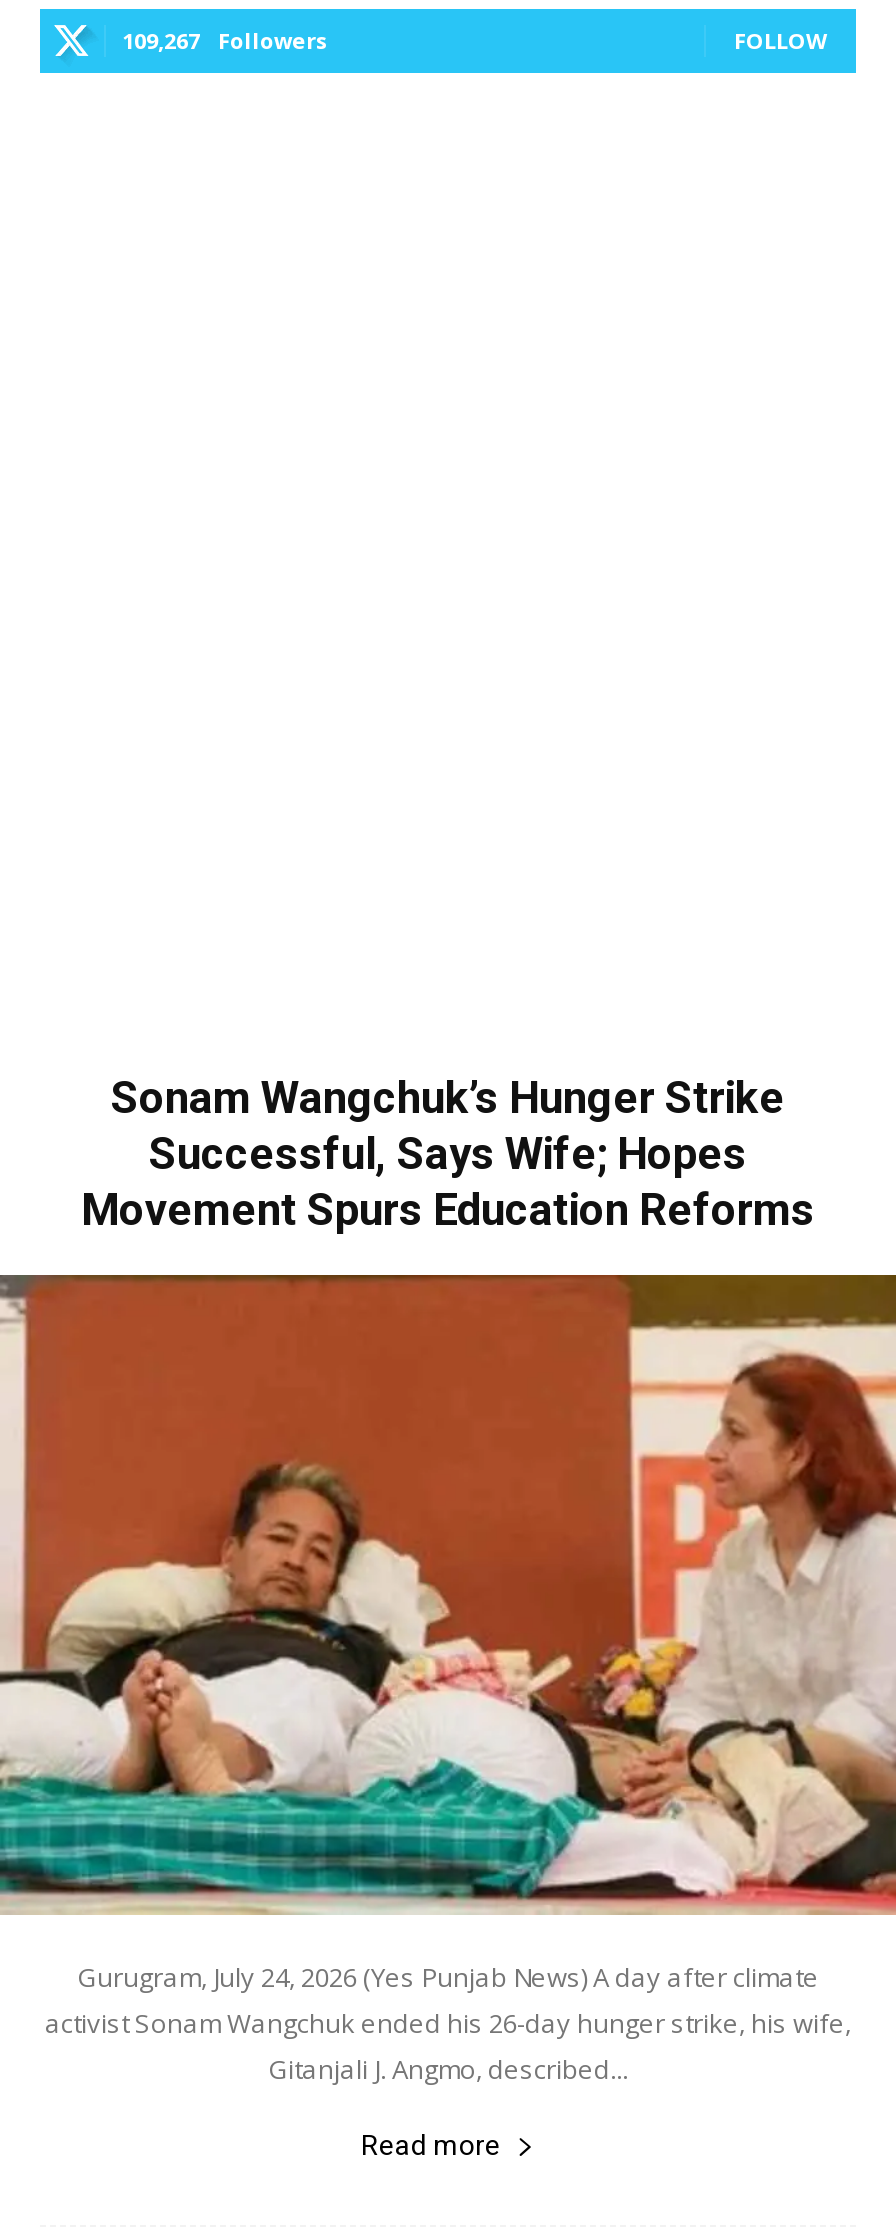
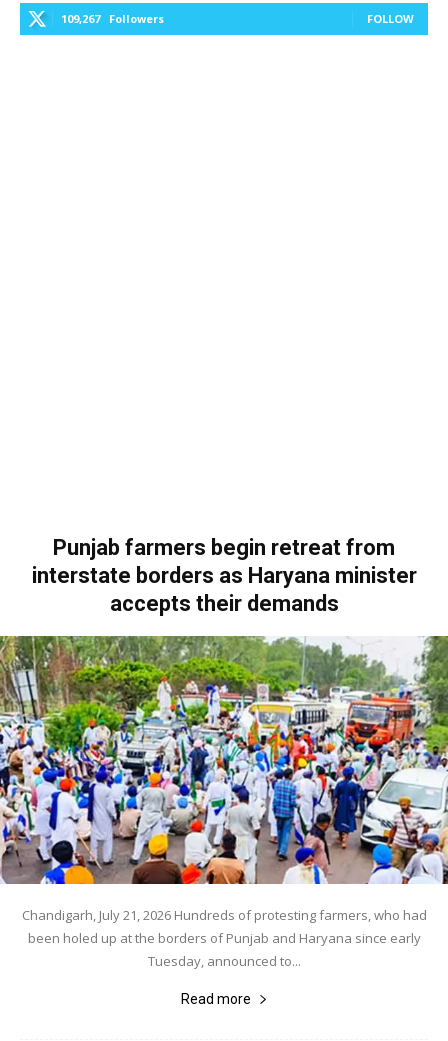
[81,1073,815,1235] Sonam Wangchuk’s Hunger Strike | Successful, Says Wife; Hopes | Movement Spurs Education Reforms -> [31,535,416,616] Punjab farmers begin retreat from | interstate borders as Haryana minister | accepts their demands
[6,1273,890,2087] [image] | Gurugram, July 24, 2026 (Yes Punjab News) A day after climate | activist Sonam Wangchuk ended his 26-day hunger strike, his wife, | Gitanjali J. Angmo, described... -> [3,635,445,970] [image] | Chandigarh, July 21, 2026 Hundreds of protesting farmers, who had | been holed up at the borders of Punjab and Haryana since early | Tuesday, announced to...

